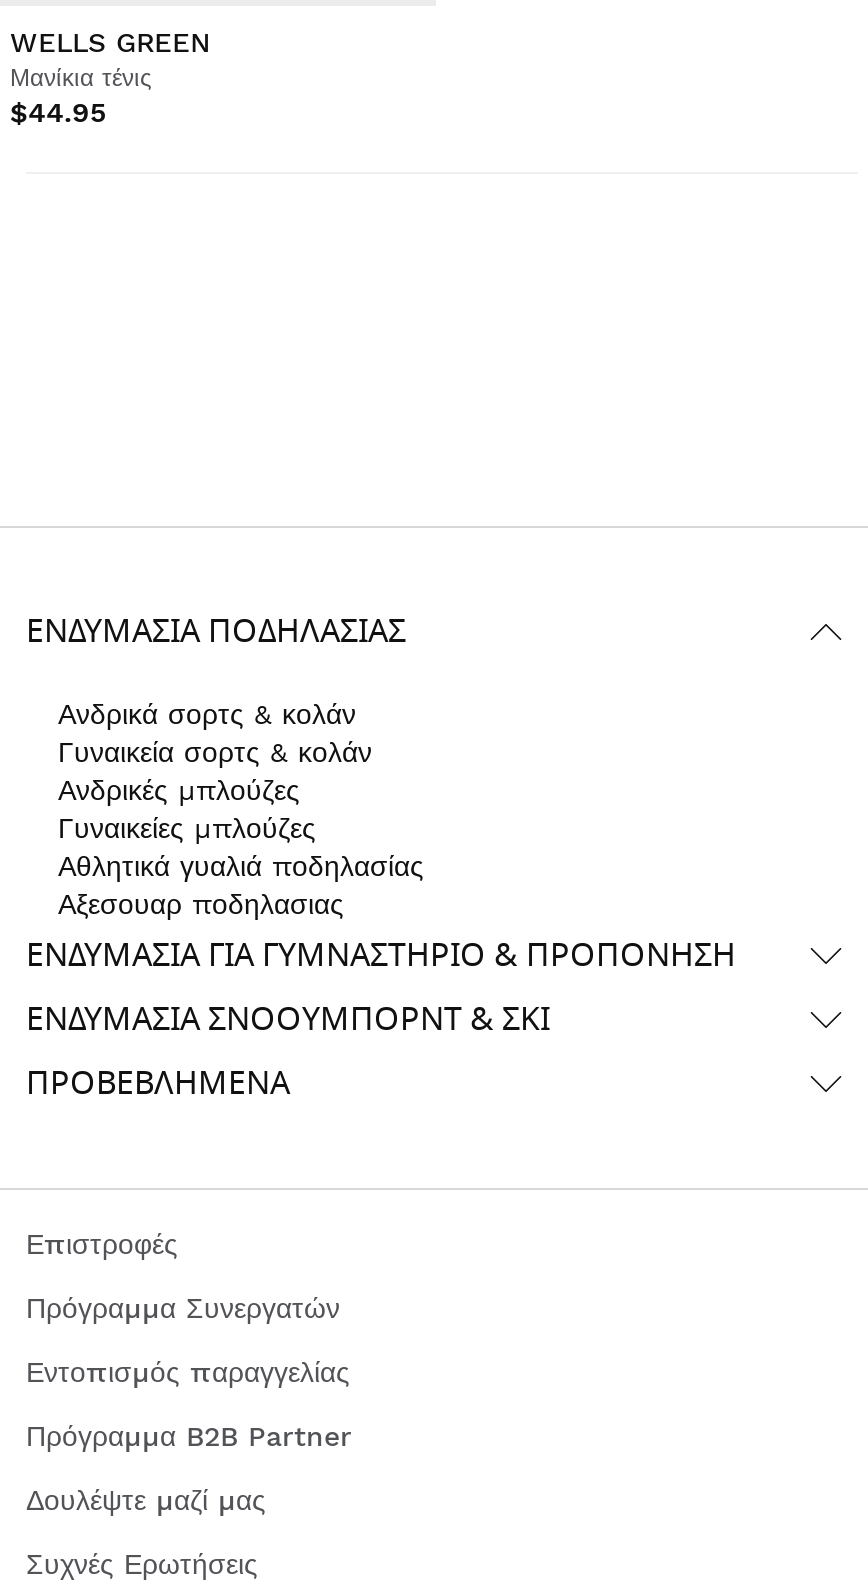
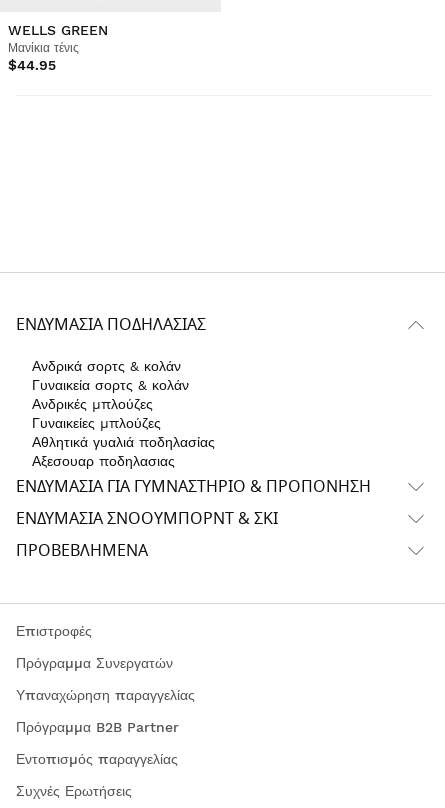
none -> [16,687,195,703] Υπαναχώρηση παραγγελίας
moved [26,1357,350,1389] -> [16,751,178,767]: Εντοπισμός παραγγελίας
[26,1485,266,1517] Δουλέψτε μαζί μας -> none

